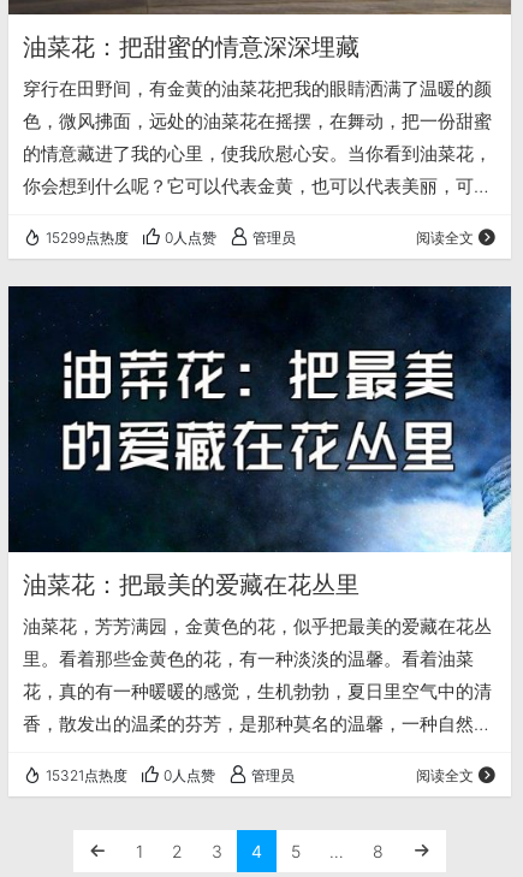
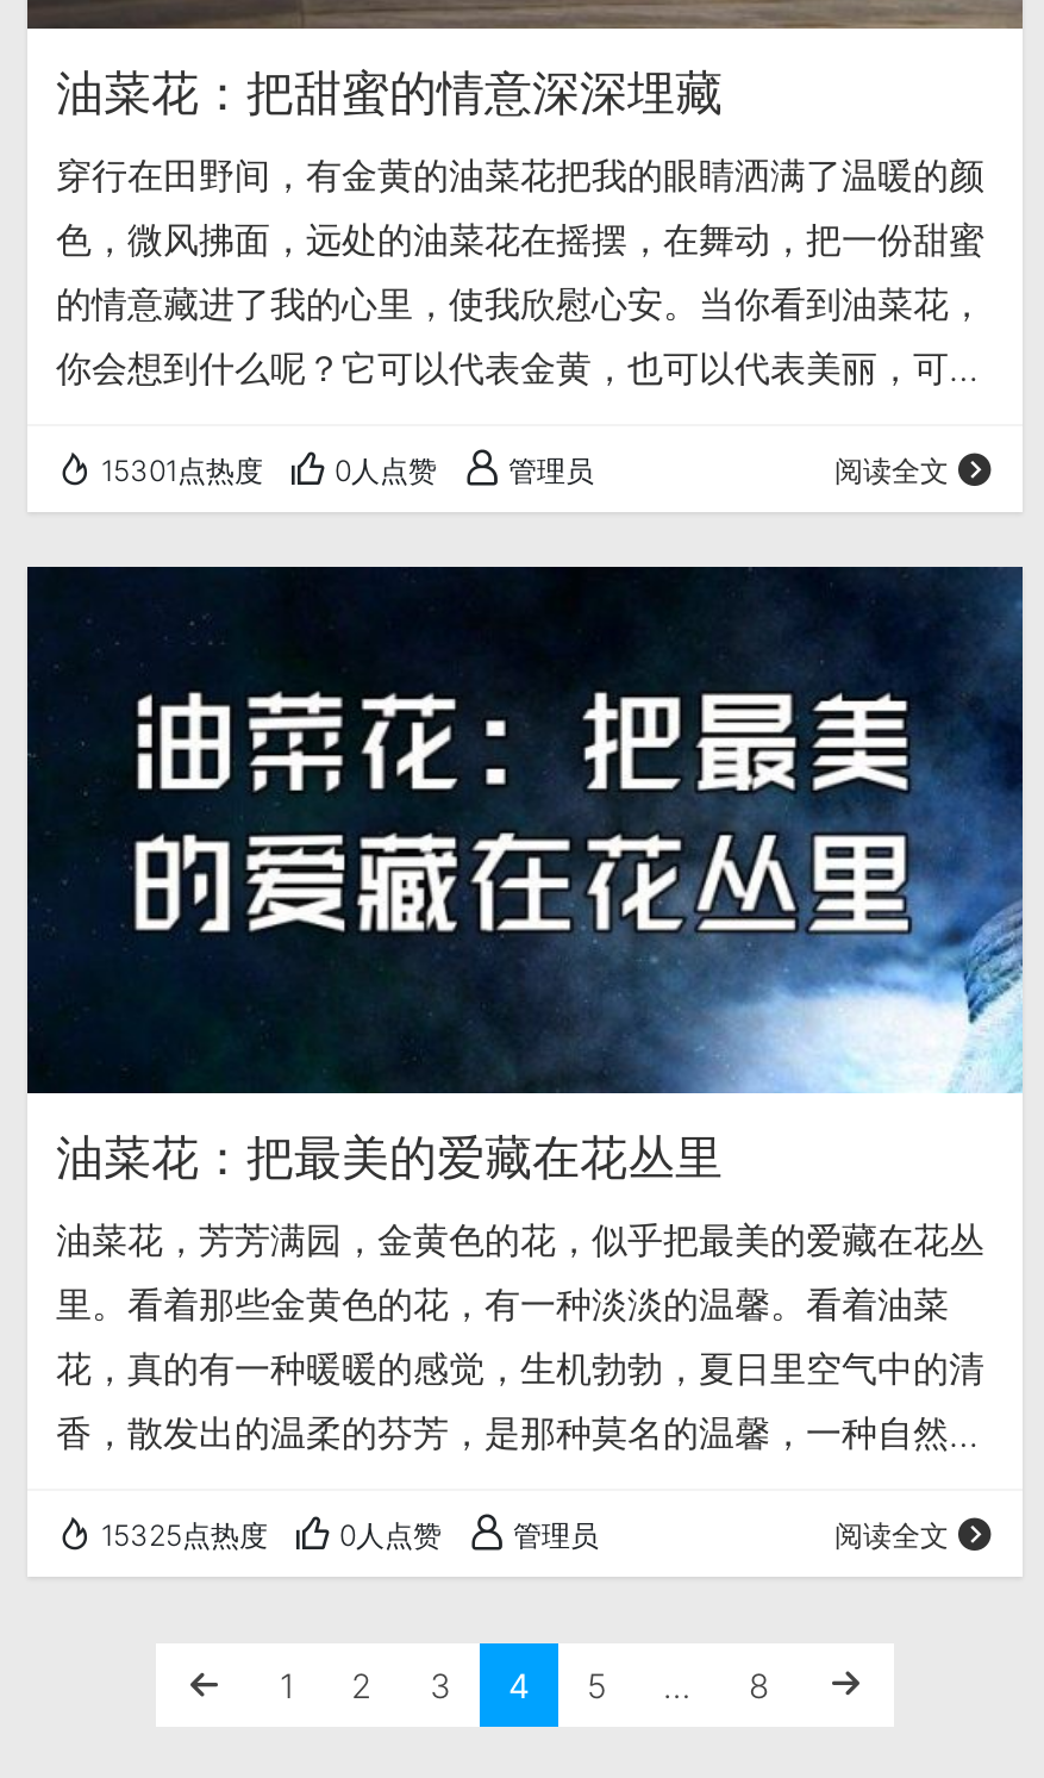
[46,228,296,246] 15299点热度 0人点赞 管理员 -> [101,452,594,488] 15301点热度 0人点赞 管理员
[46,767,295,785] 15321点热度 0人点赞 管理员 -> [101,1518,599,1554] 15325点热度 0人点赞 管理员

